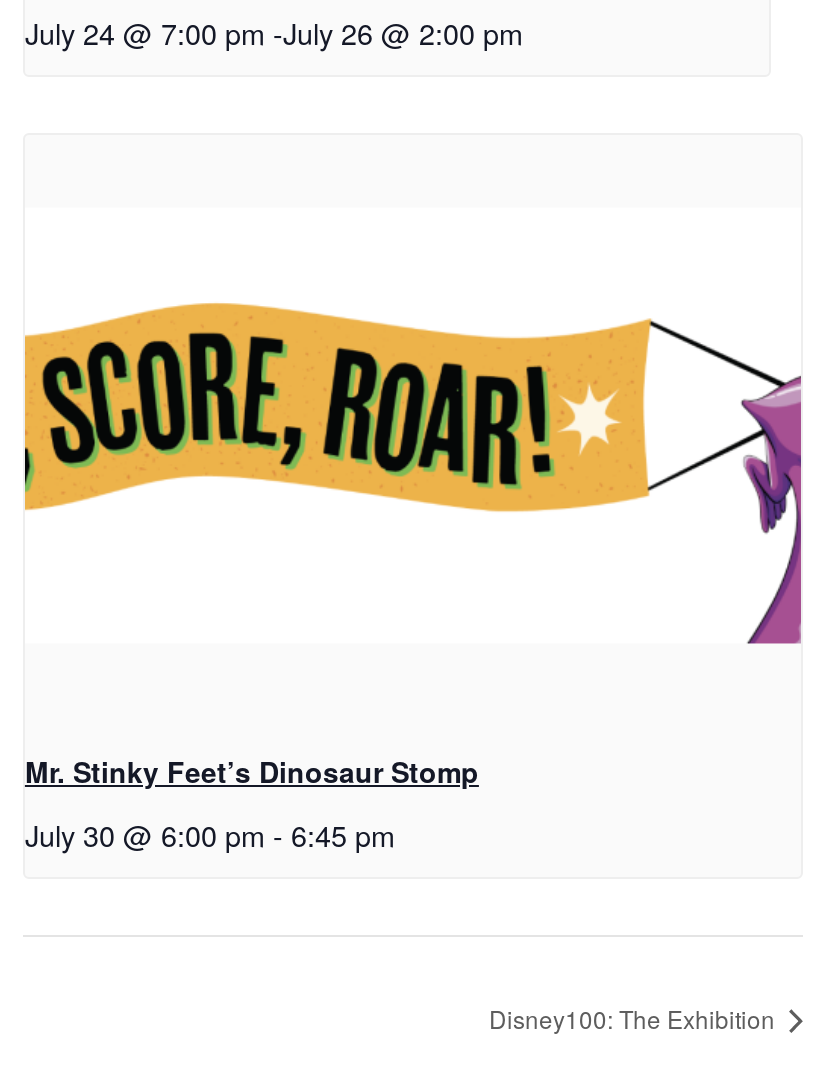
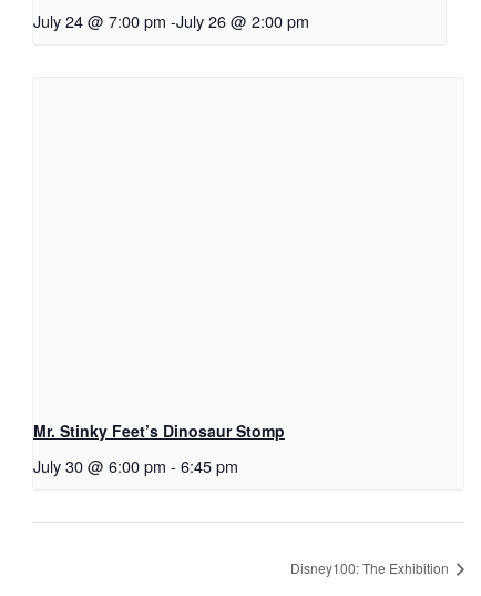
[23,301,803,645] [image] -> none

